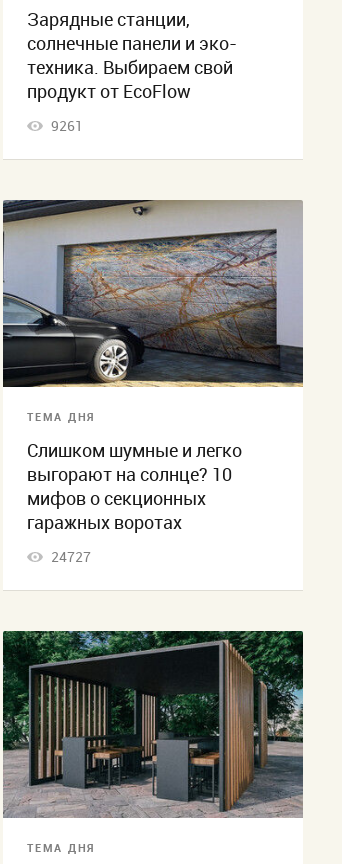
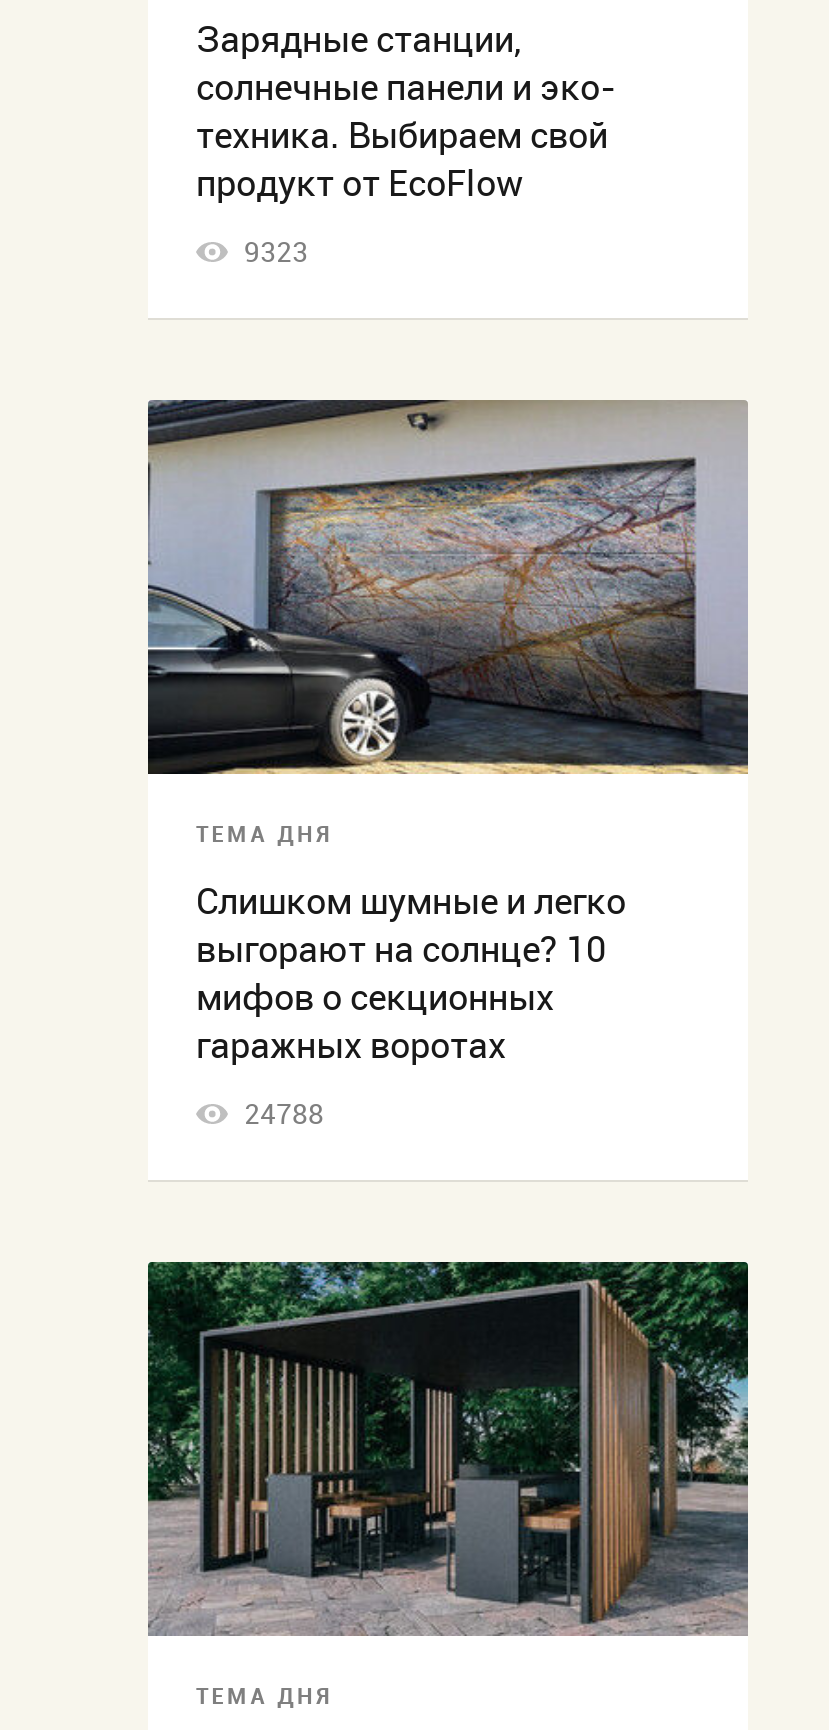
[51,118,83,134] 9261 -> [244,236,308,268] 9323
[51,549,91,565] 24727 -> [244,1098,324,1130] 24788

